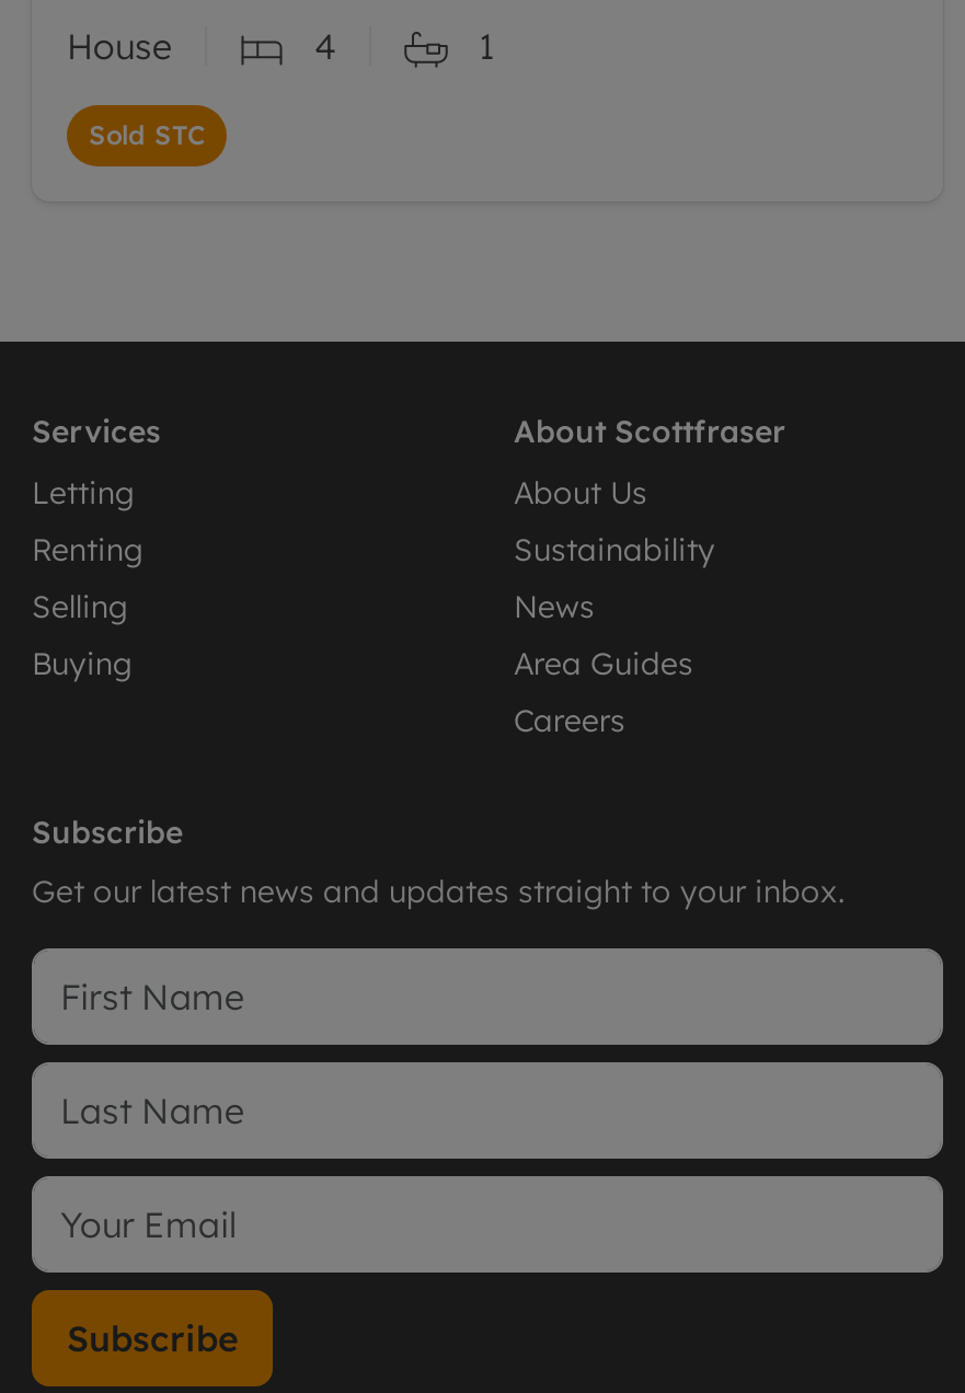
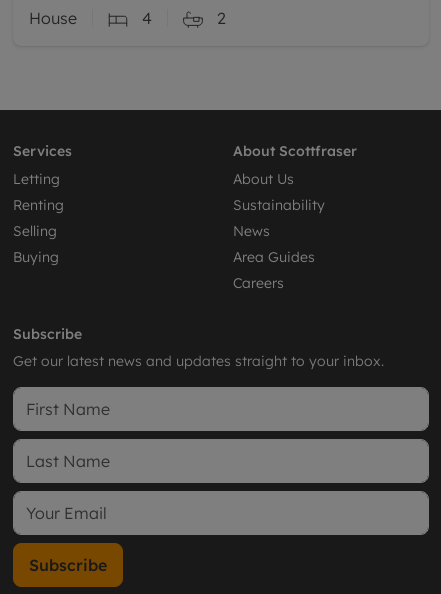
[89,24,494,151] 1 | Sold STC -> [217,8,226,28] 2

